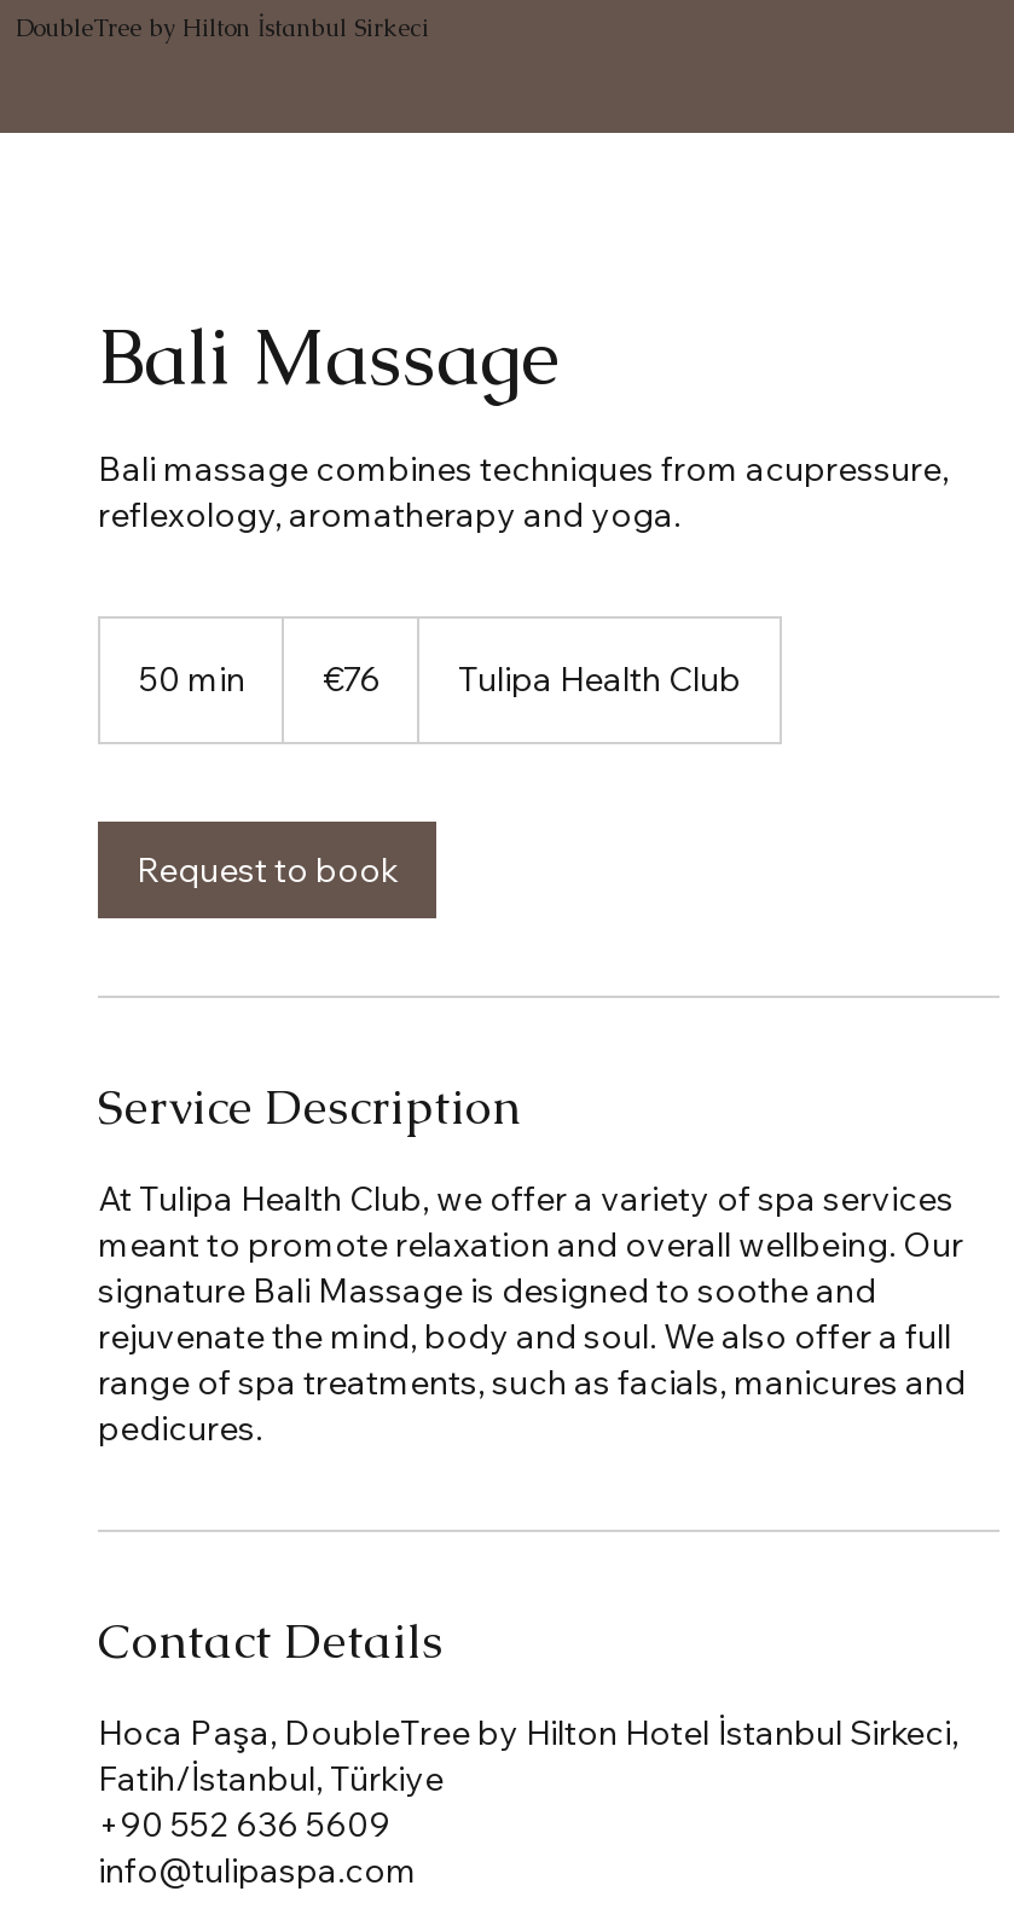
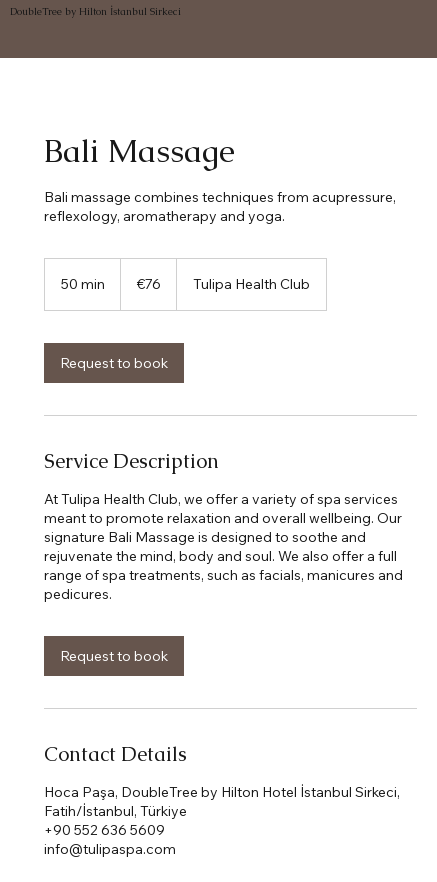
none -> [60,647,168,665] Request to book

